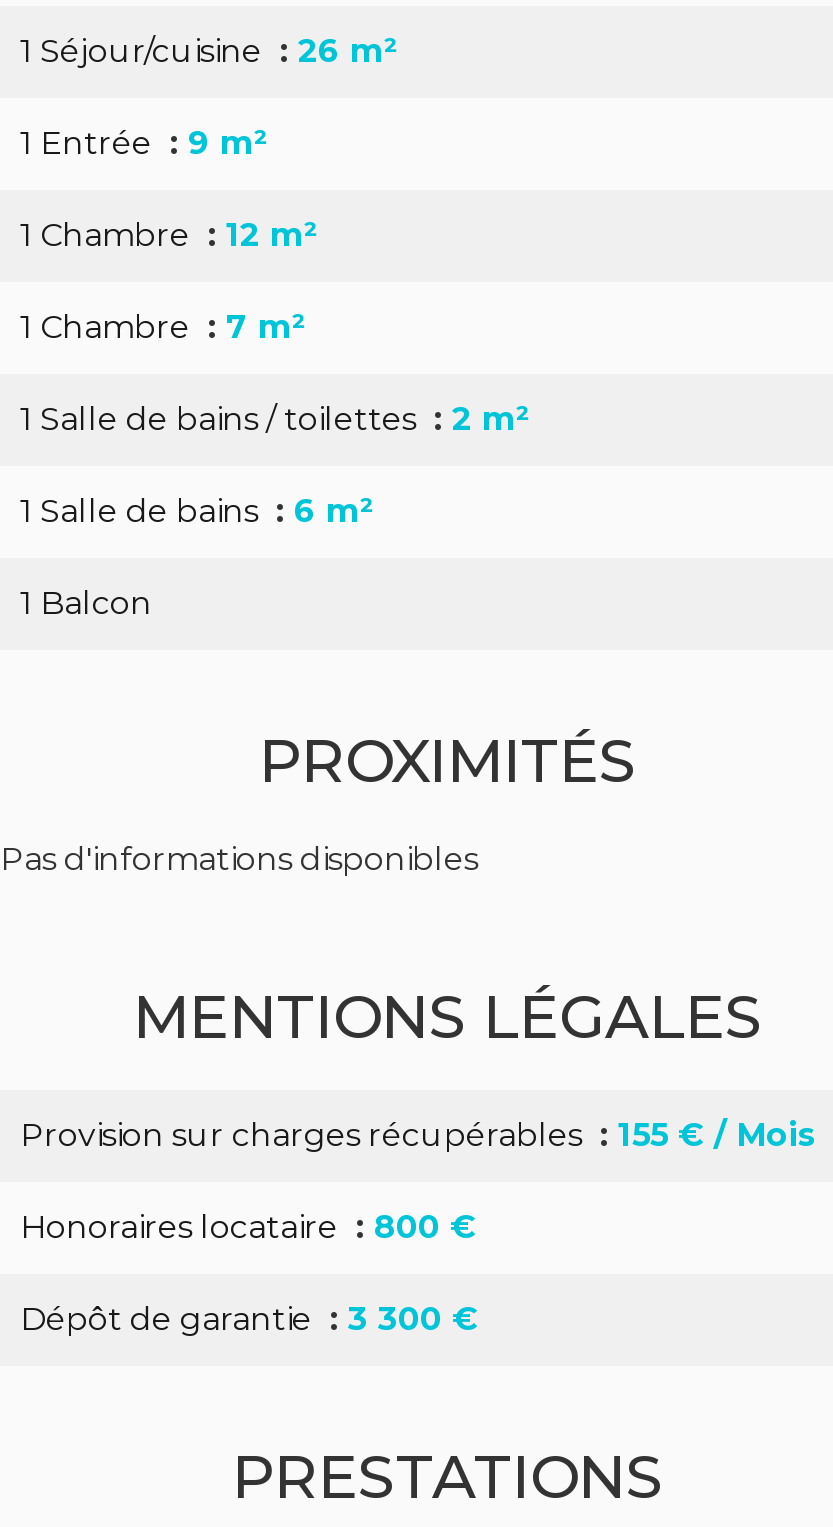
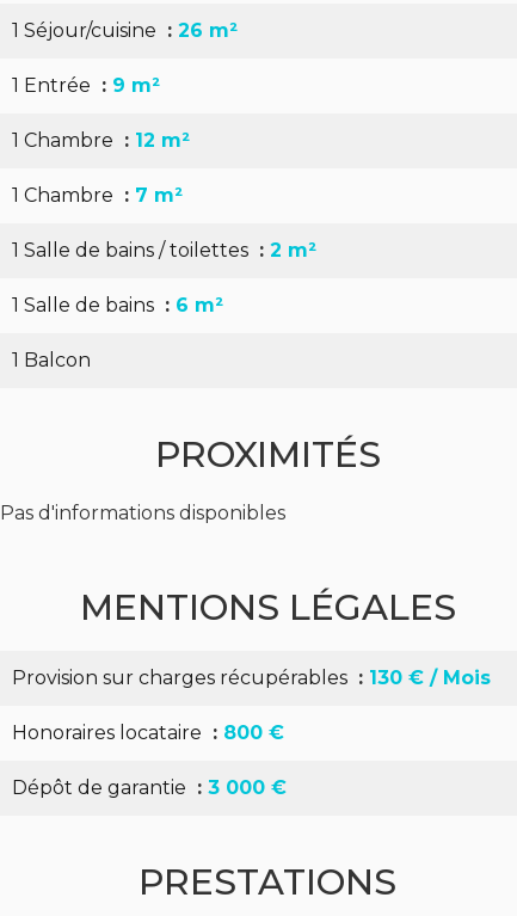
[20,1117,816,1155] Provision sur charges récupérables 155 € / Mois -> [12,667,491,689] Provision sur charges récupérables 130 € / Mois
[20,1301,478,1339] Dépôt de garantie 3 300 € -> [12,777,287,799] Dépôt de garantie 3 000 €

